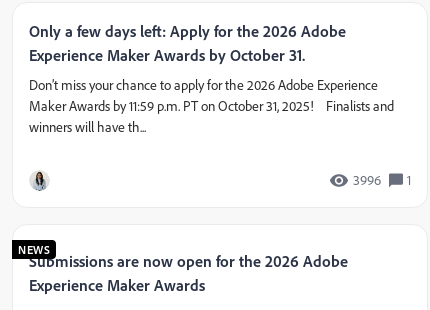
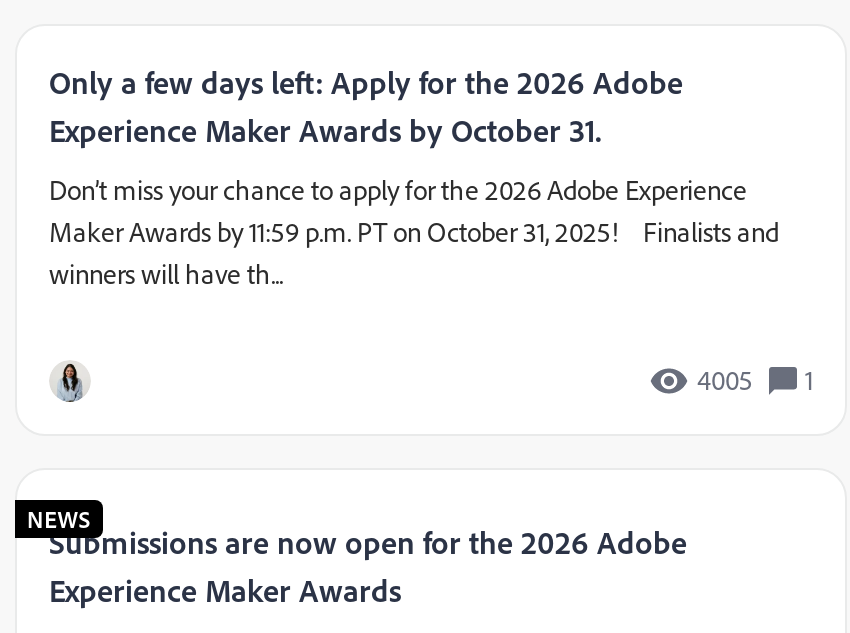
[353,171,411,189] 3996 1 -> [697,362,813,398] 4005 1

